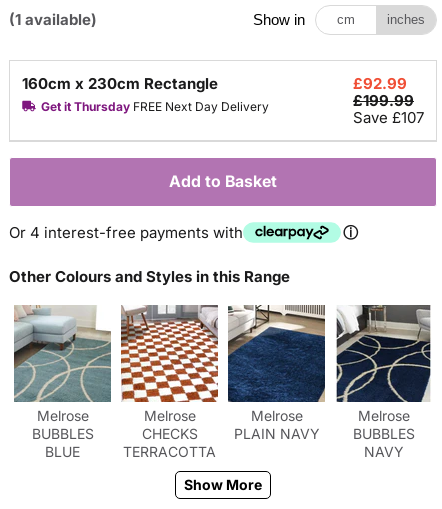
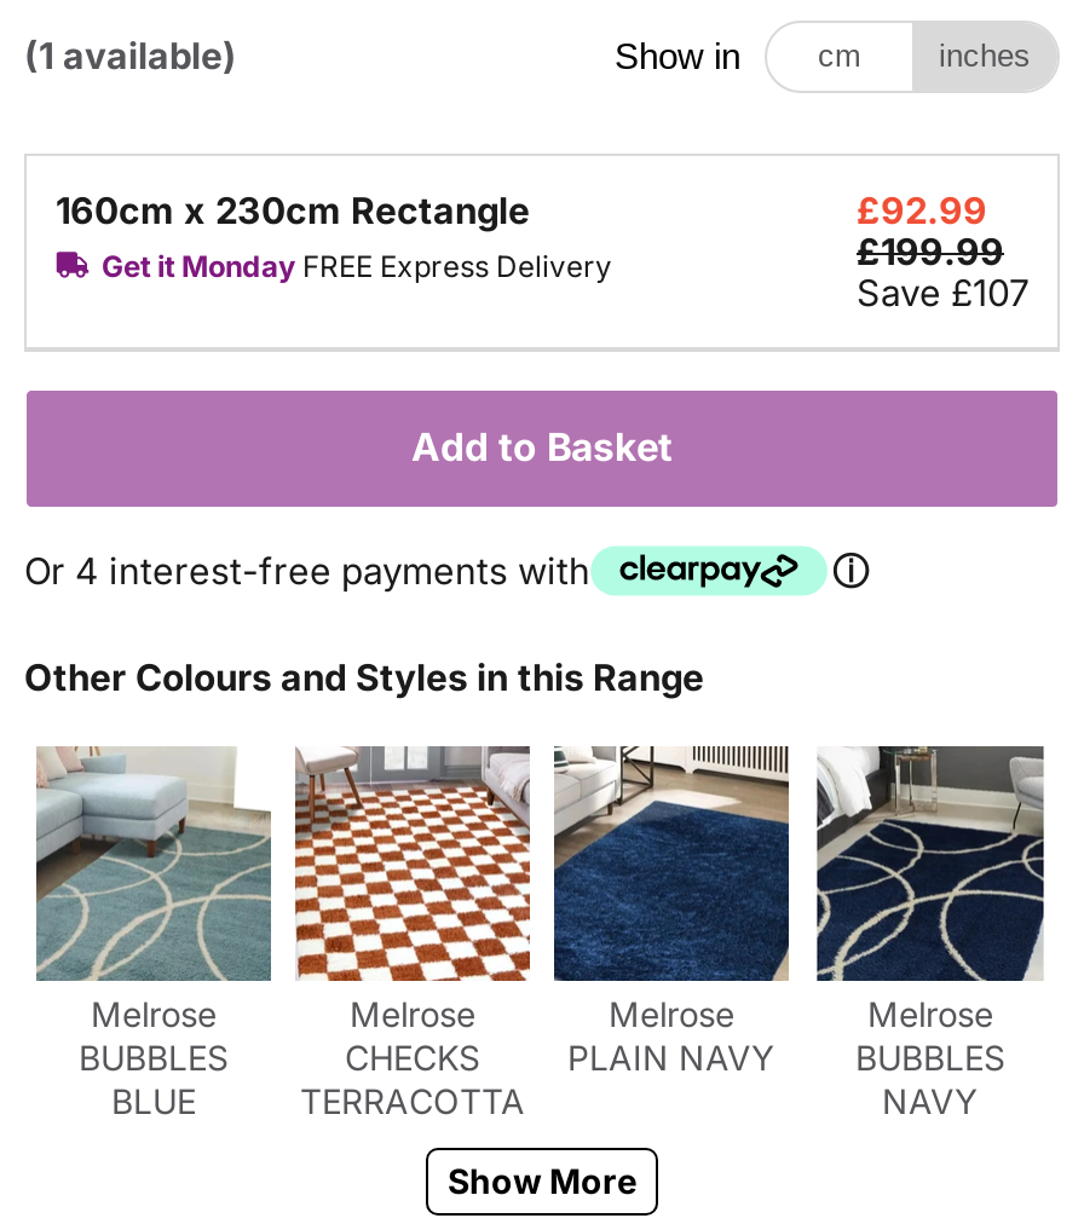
[41,99,269,114] Get it Thursday FREE Next Day Delivery -> [102,248,612,284] Get it Monday FREE Express Delivery

